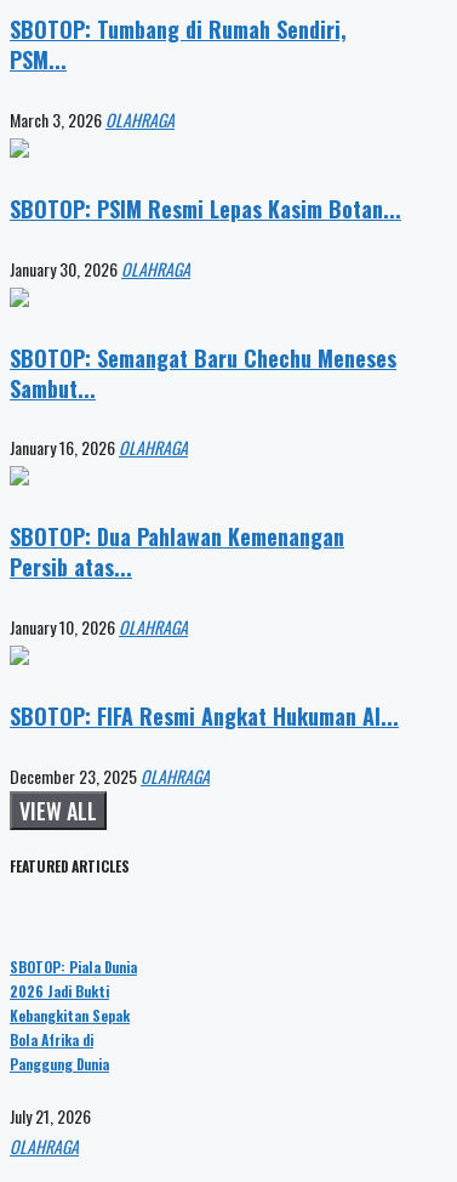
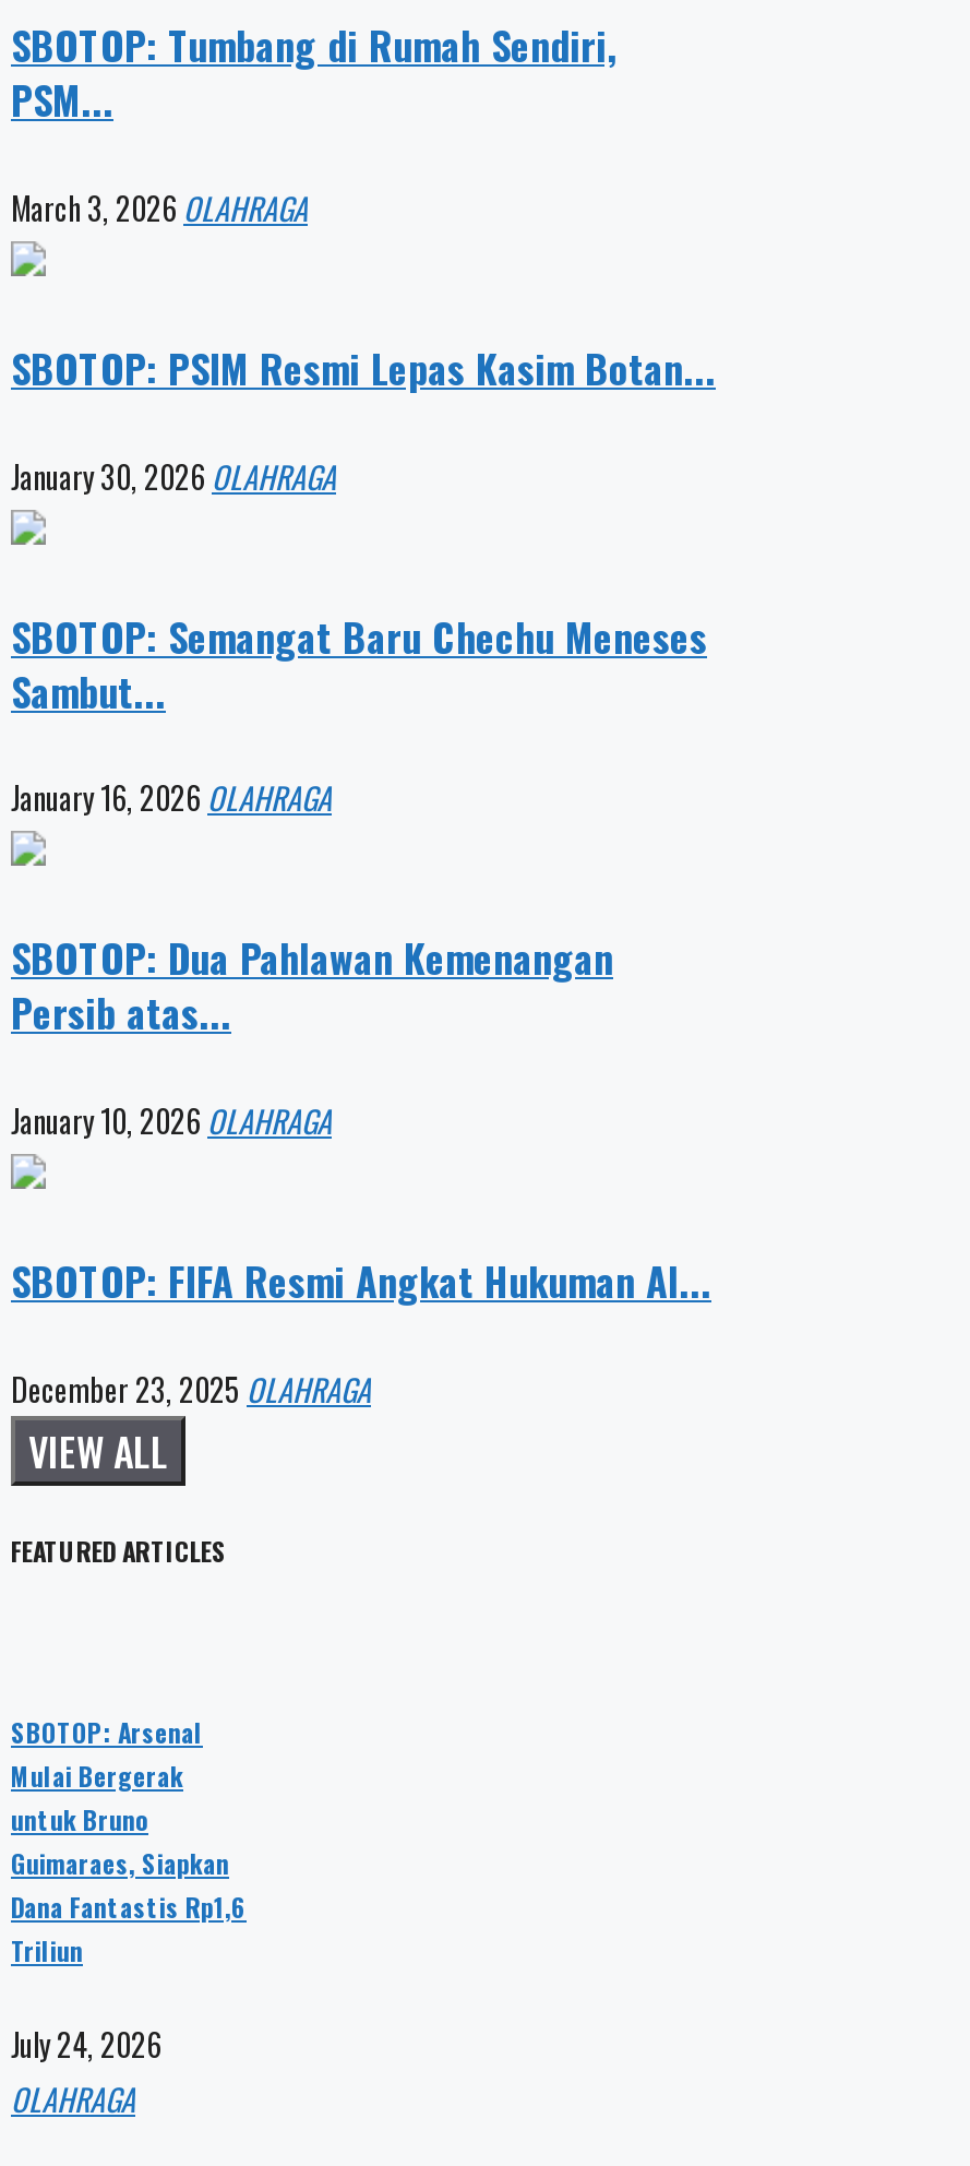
[10,957,137,1074] SBOTOP: Piala Dunia | 2026 Jadi Bukti | Kebangkitan Sepak | Bola Afrika di | Panggung Dunia -> [11,1714,247,1969] SBOTOP: Arsenal | Mulai Bergerak | untuk Bruno | Guimaraes, Siapkan | Dana Fantastis Rp1,6 | Triliun
[10,1103,91,1128] July 21, 2026 -> [11,2020,161,2066] July 24, 2026

